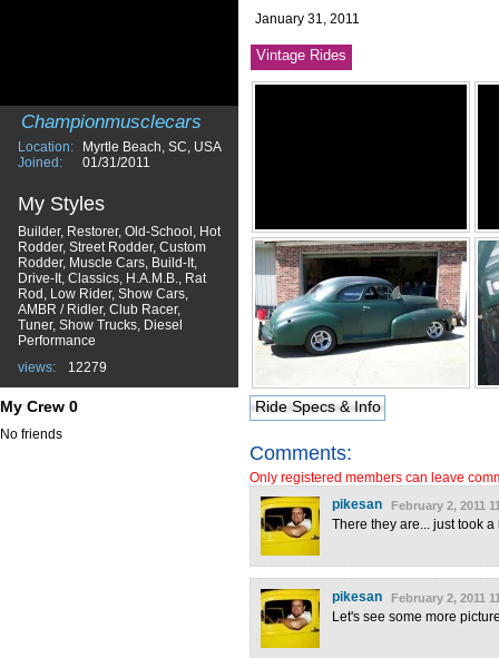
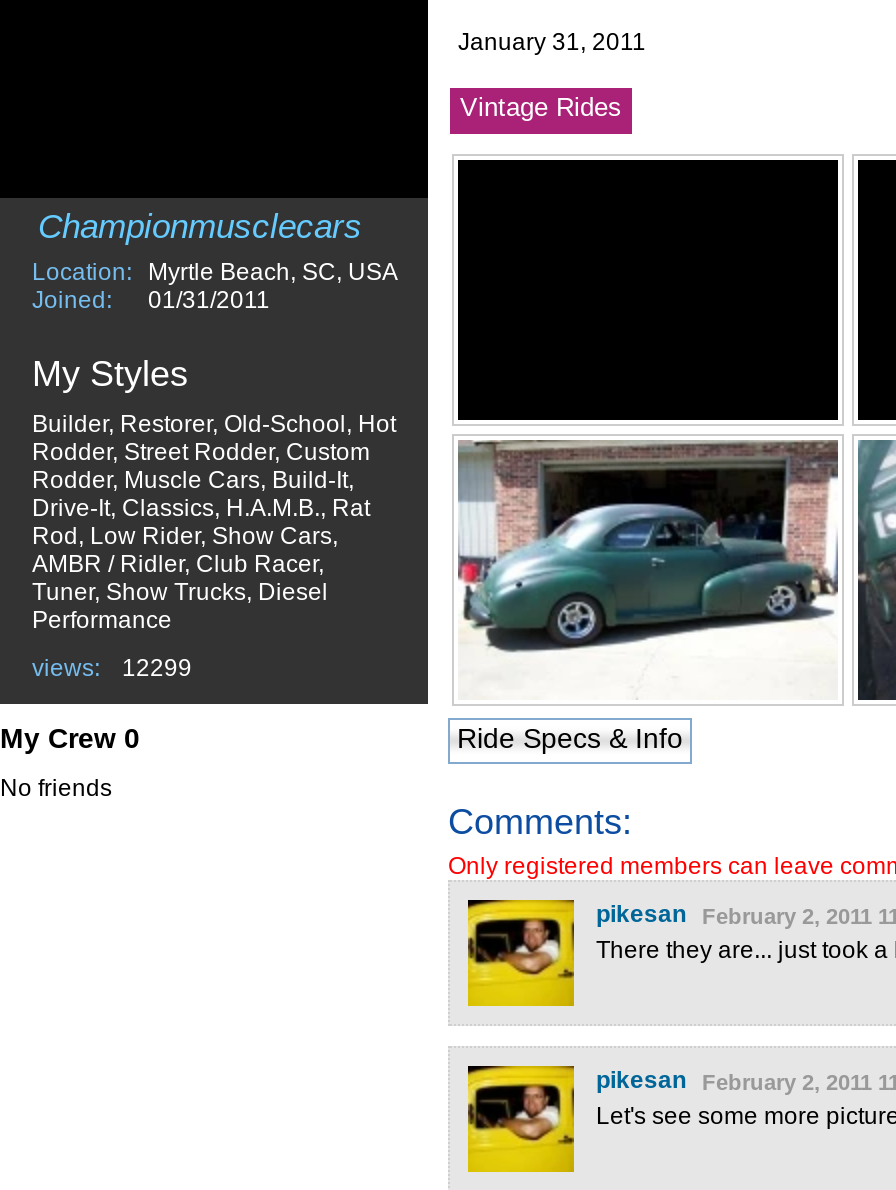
[18,360,107,375] views: 12279 -> [32,654,192,682] views: 12299

